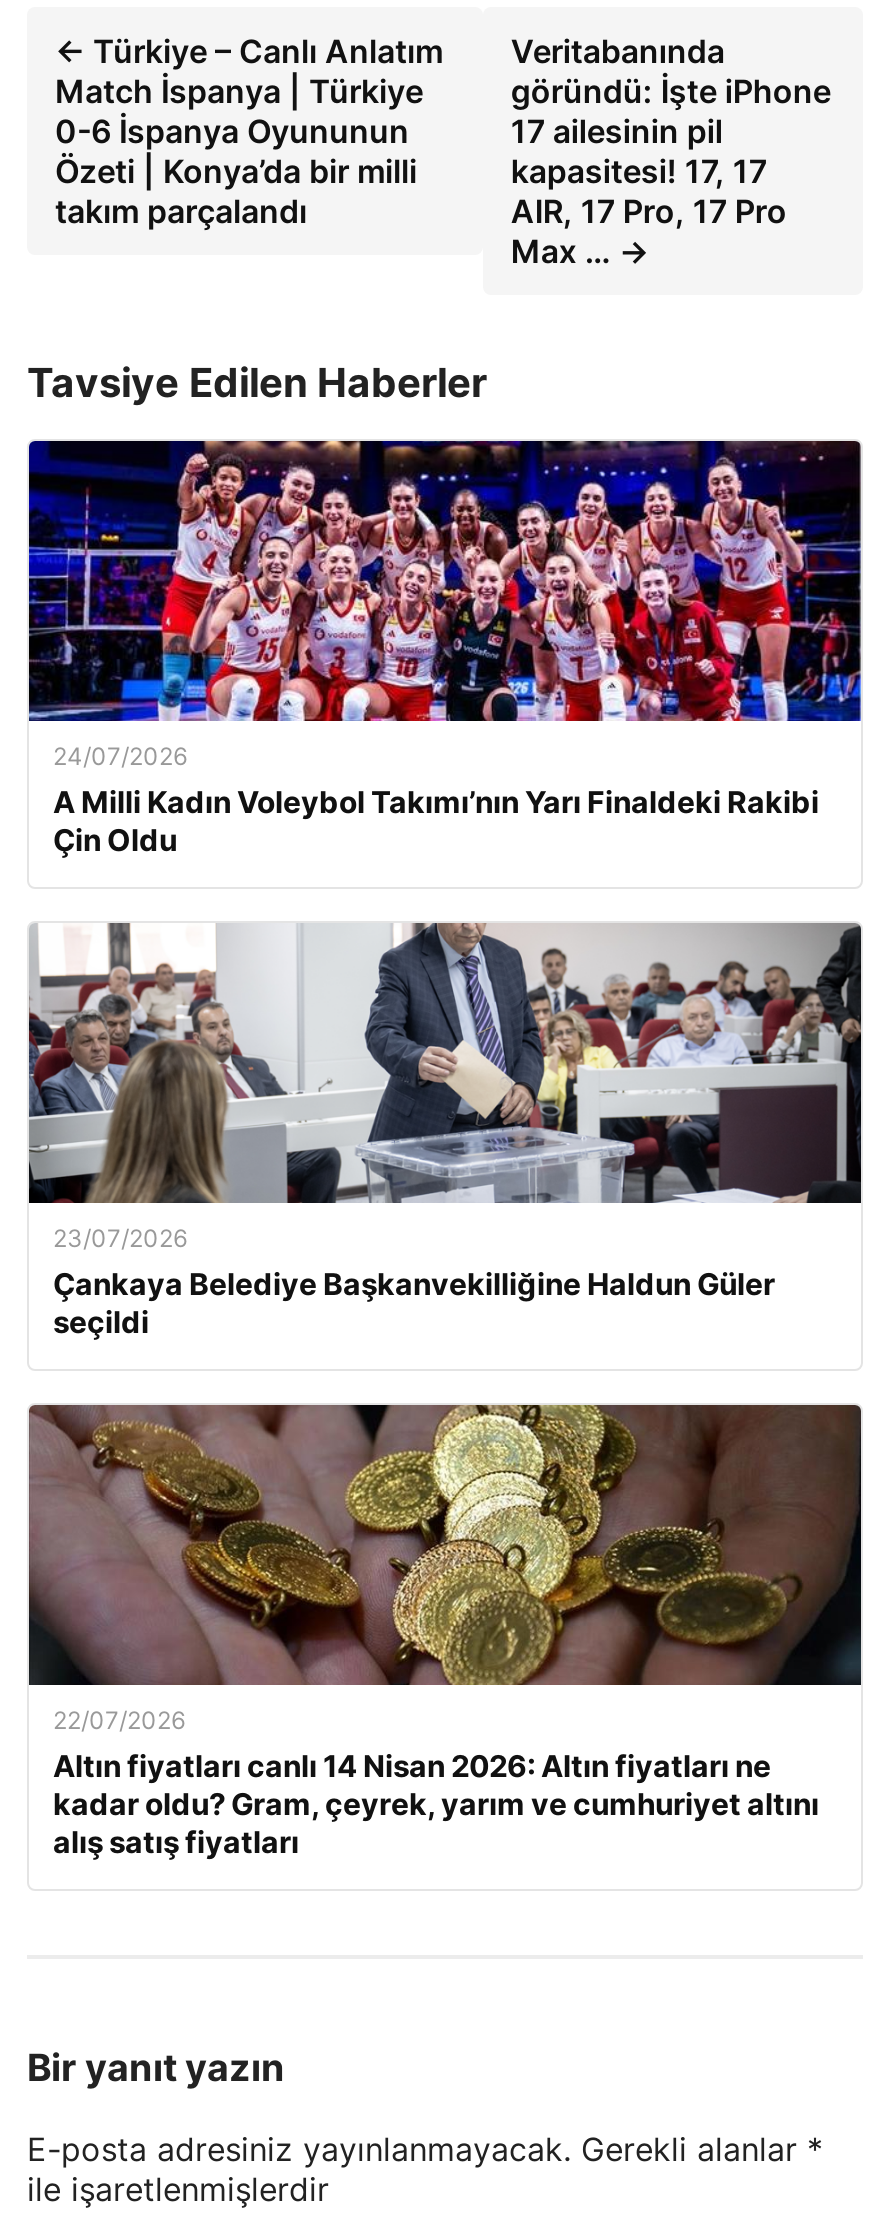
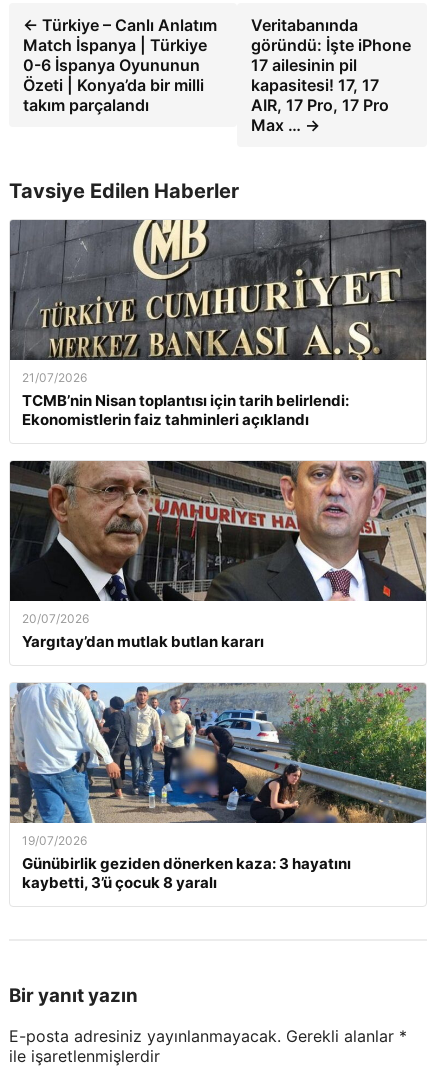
[27,439,863,860] [image] | 24/07/2026 | A Milli Kadın Voleybol Takımı’nın Yarı Finaldeki Rakibi | Çin Oldu -> [9,219,427,429] [image] | 21/07/2026 | TCMB’nin Nisan toplantısı için tarih belirlendi: | Ekonomistlerin faiz tahminleri açıklandı
[27,923,861,1342] [image] | 23/07/2026 | Çankaya Belediye Başkanvekilliğine Haldun Güler | seçildi -> [10,460,427,651] [image] | 20/07/2026 | Yargıtay’dan mutlak butlan kararı
[29,1403,861,1862] [image] | 22/07/2026 | Altın fiyatları canlı 14 Nisan 2026: Altın fiyatları ne | kadar oldu? Gram, çeyrek, yarım ve cumhuriyet altını | alış satış fiyatları -> [9,682,427,892] [image] | 19/07/2026 | Günübirlik geziden dönerken kaza: 3 hayatını | kaybetti, 3’ü çocuk 8 yaralı

